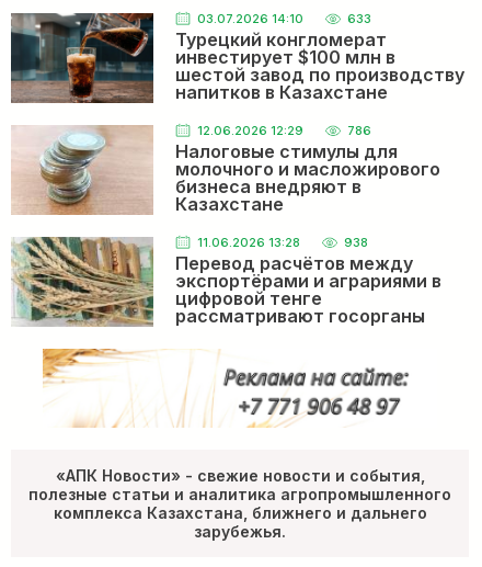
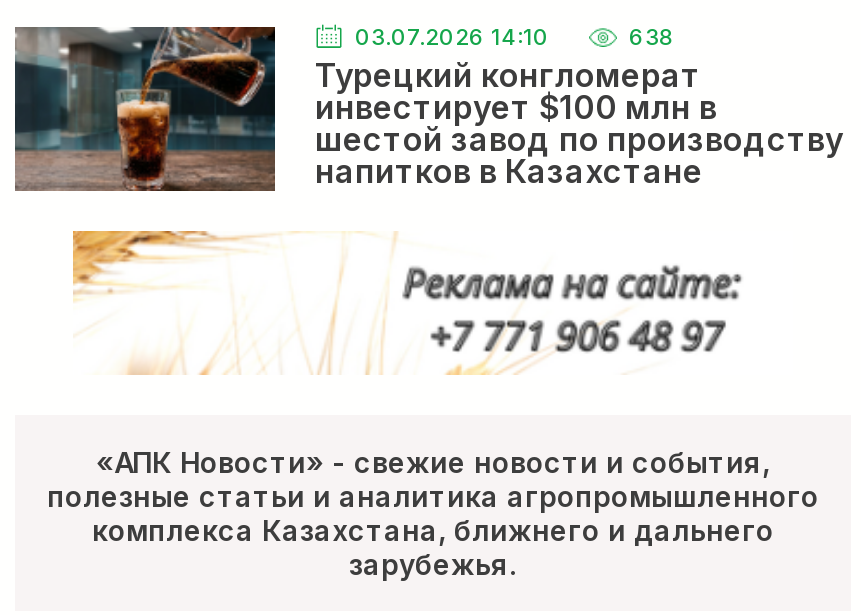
[347,11,371,26] 633 -> [629,23,673,51] 638
[11,123,441,327] [image] | 12.06.2026 12:29 | 786 | Налоговые стимулы для | молочного и масложирового | бизнеса внедряют в | Казахстане | 11.06.2026 13:28 | 938 | Перевод расчётов между | экспортёрами и аграриями в | цифровой тенге | рассматривают госорганы -> none
[11,236,154,326] [image] -> none

